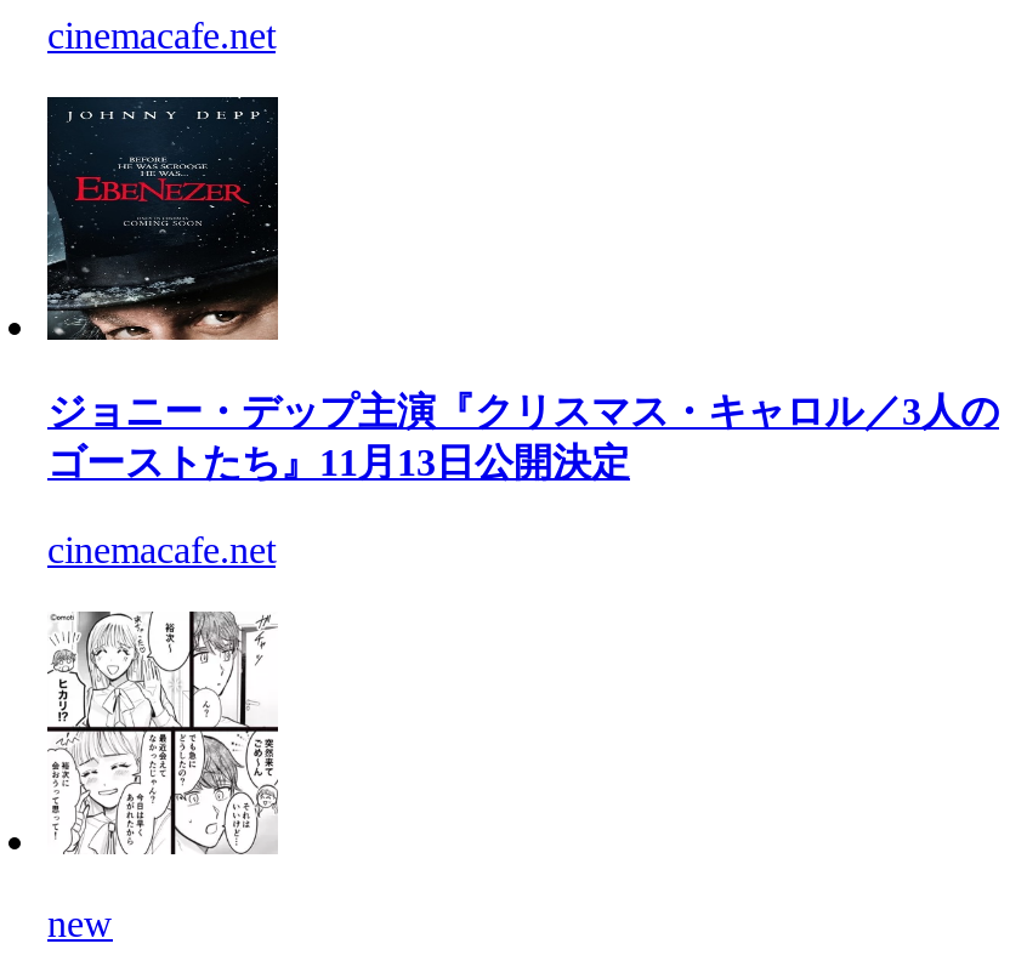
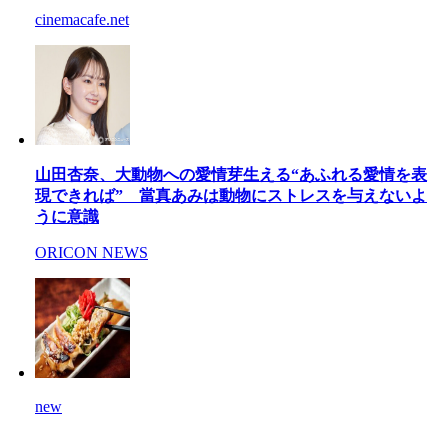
[45,95,999,483] [image] | ジョニー・デップ主演『クリスマス・キャロル／3人の | ゴーストたち』11月13日公開決定 -> [35,45,427,225] [image] | 山田杏奈、大動物への愛情芽生える“あふれる愛情を表 | 現できれば” 當真あみは動物にストレスを与えないよ | うに意識
[47,529,276,570] cinemacafe.net -> [35,244,148,261] ORICON NEWS
[47,638,278,854] [image] -> [34,277,131,379] [image]

